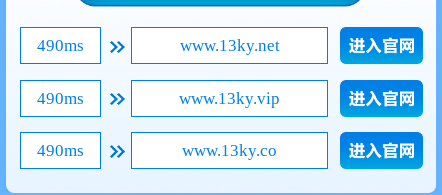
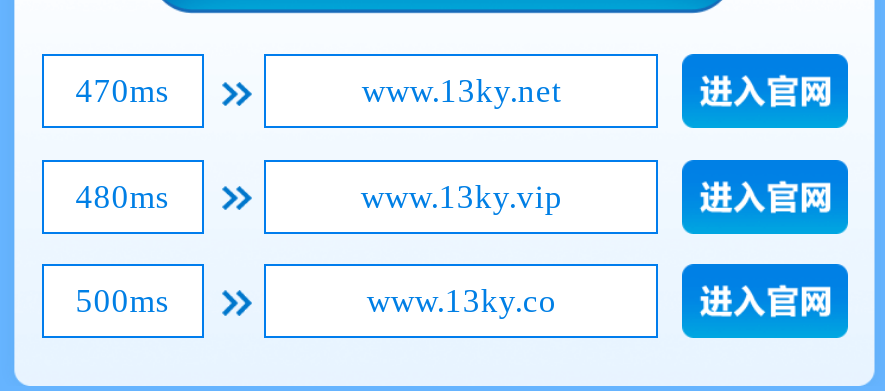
[37,36,84,55] 490ms -> [76,73,170,111] 470ms
[37,89,84,108] 490ms -> [76,177,170,215] 480ms
[37,141,84,160] 490ms -> [76,282,170,320] 500ms

